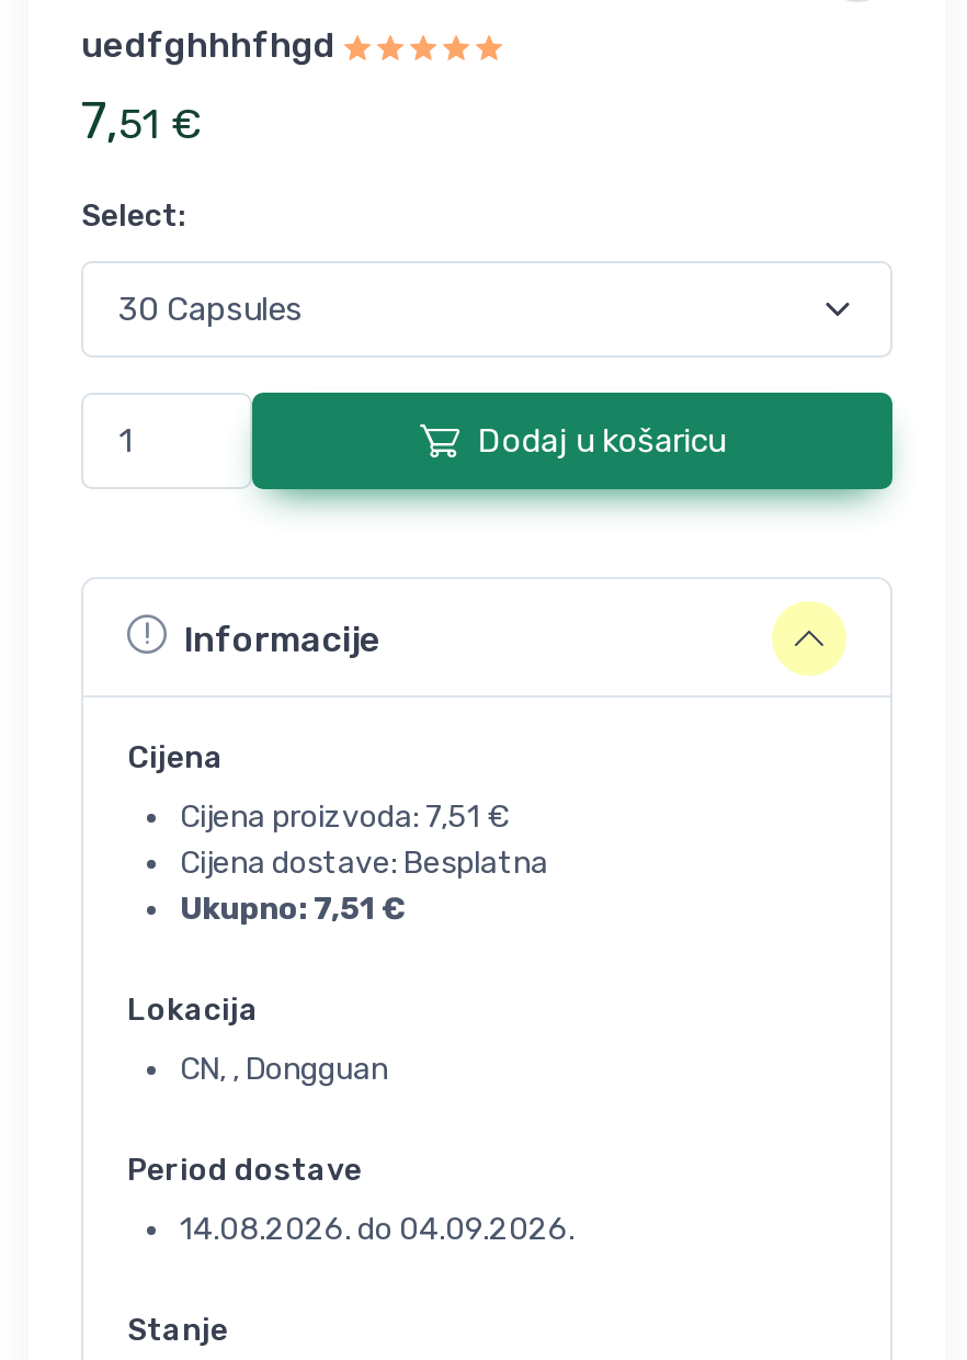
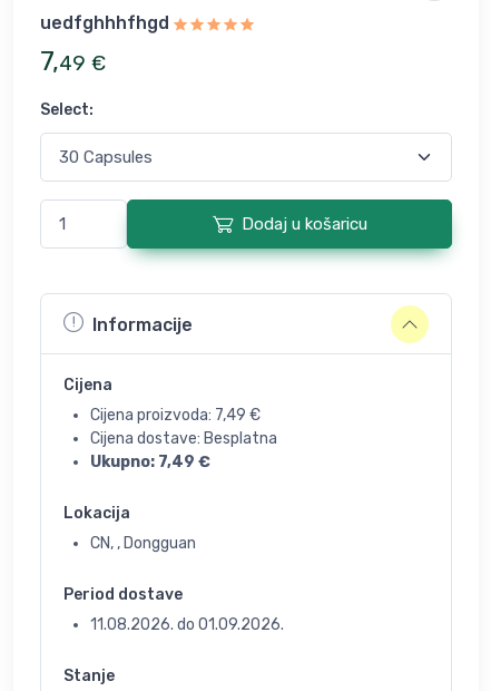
[81,90,200,151] 7,51 € -> [40,46,106,77] 7,49 €
[180,798,509,836] Cijena proizvoda: 7,51 € -> [90,406,261,425] Cijena proizvoda: 7,49 €
[180,891,406,928] Ukupno: 7,51 € -> [90,452,210,471] Ukupno: 7,49 €
[180,1211,574,1248] 14.08.2026. do 04.09.2026. -> [90,615,284,634] 11.08.2026. do 01.09.2026.

